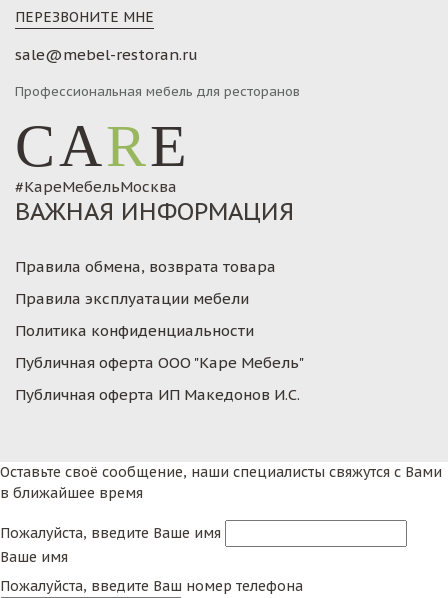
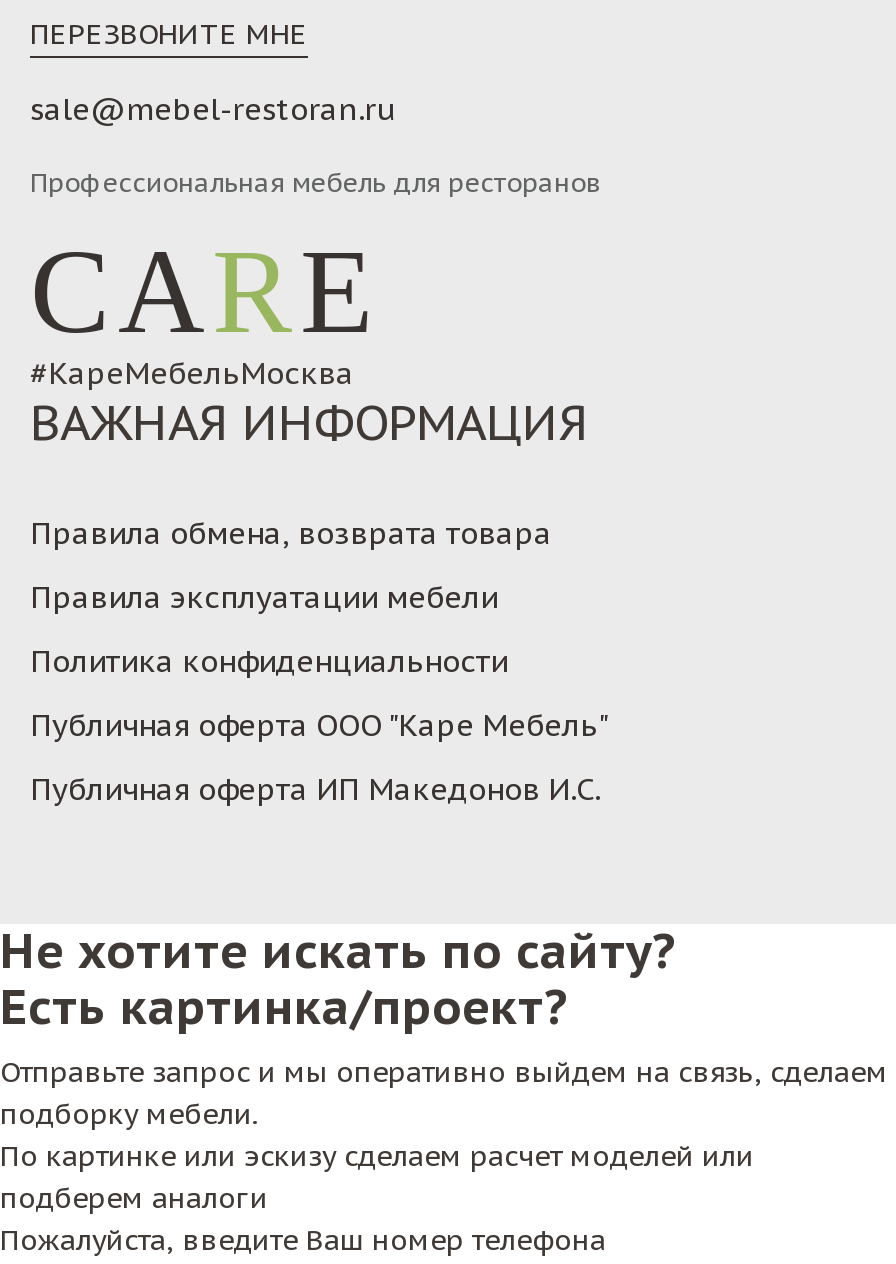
[0,463,442,566] Оставьте своё сообщение, наши специалисты свяжутся с Вами | в ближайшее время | Пожалуйста, введите Ваше имя | Ваше имя -> [0,921,888,1217] Не хотите искать по сайту? | Есть картинка/проект? | Отправьте запрос и мы оперативно выйдем на связь, сделаем | подборку мебели. | По картинке или эскизу сделаем расчет моделей или | подберем аналоги

